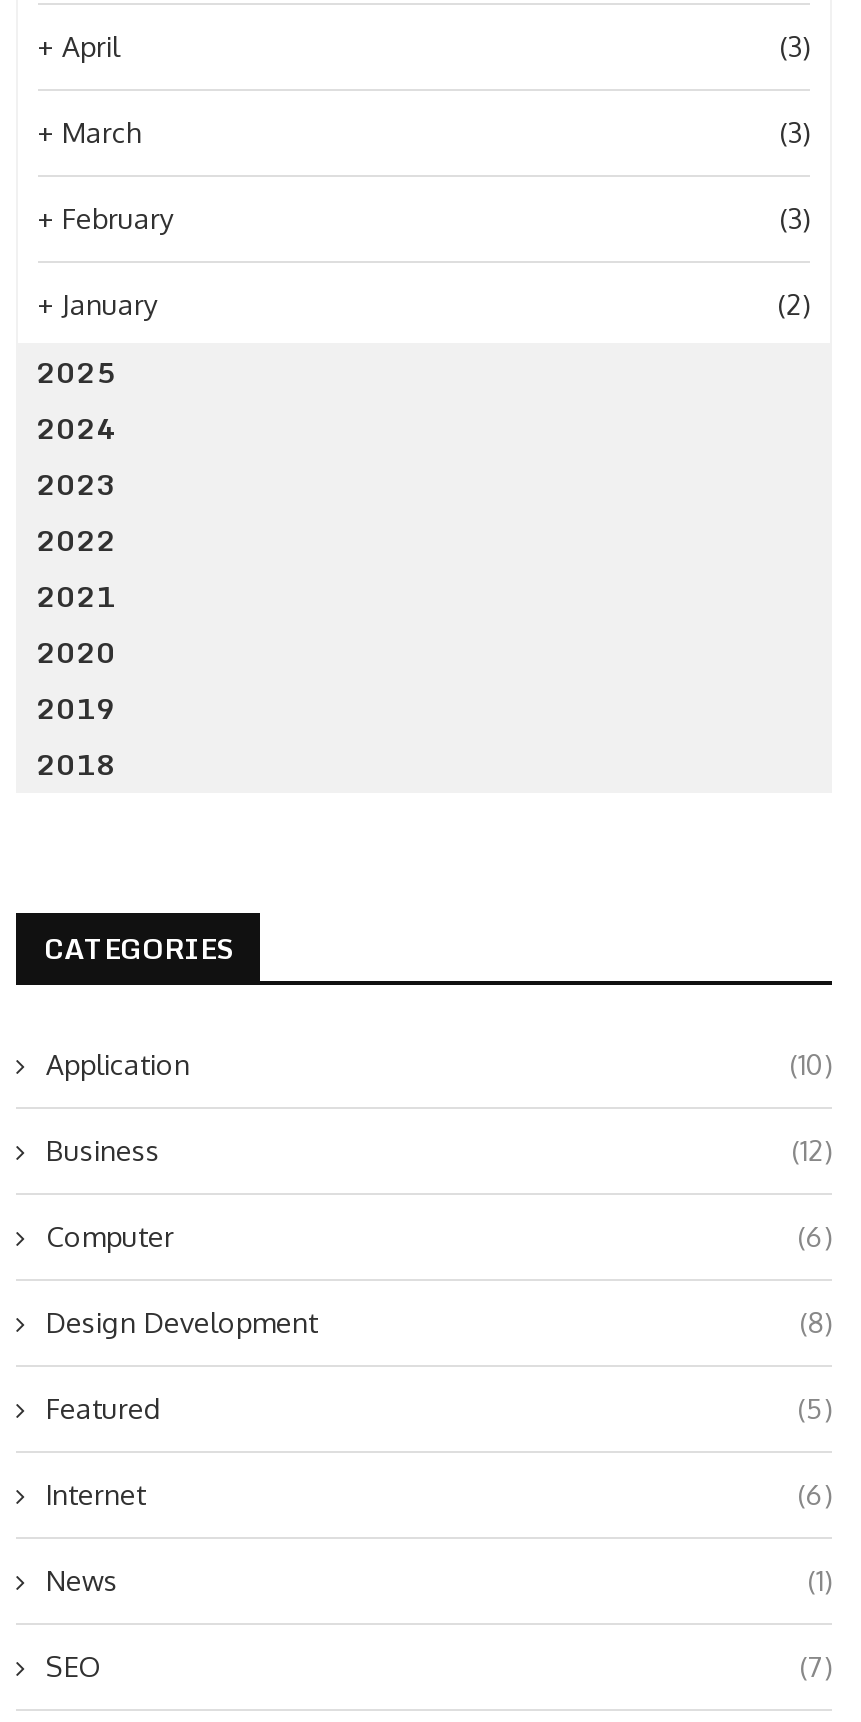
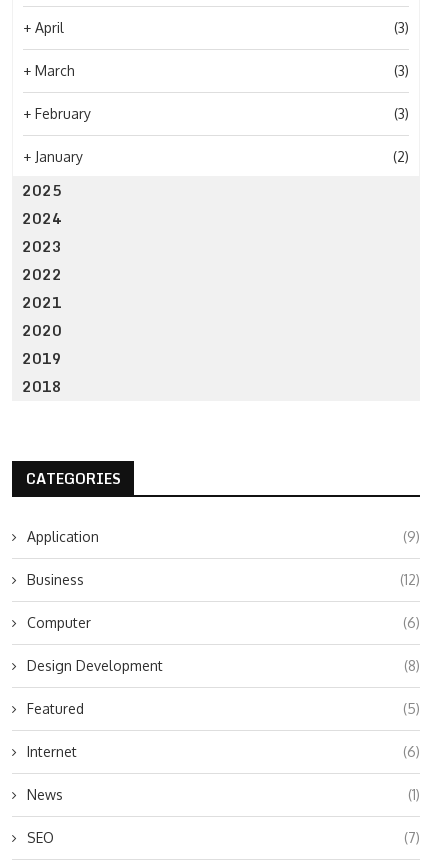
[790,1047,832,1081] (10) -> [403,528,420,545] (9)

